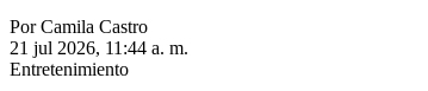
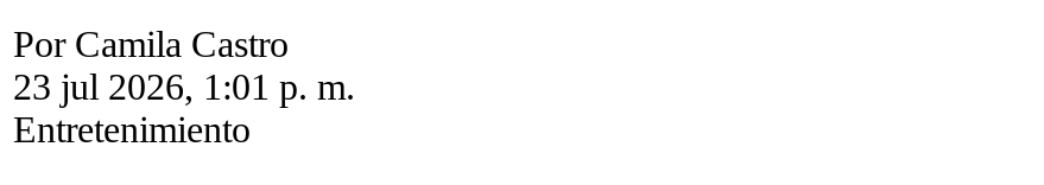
[10,37,188,57] 21 jul 2026, 11:44 a. m. -> [13,68,355,108] 23 jul 2026, 1:01 p. m.

